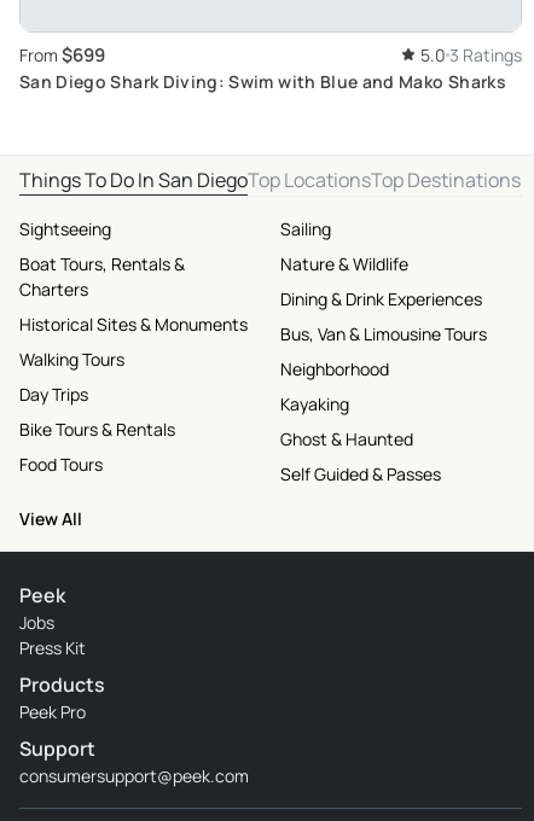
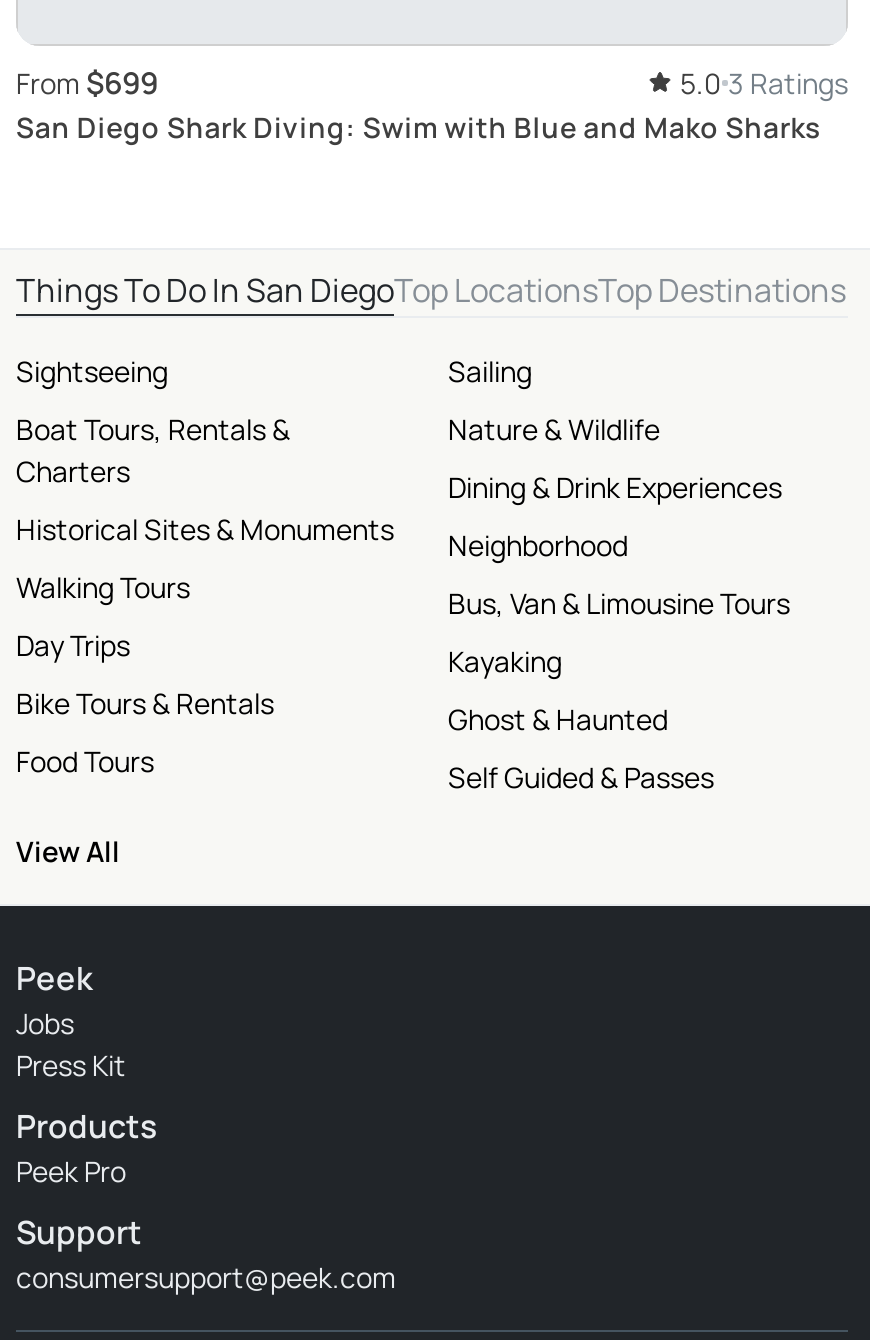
moved [280,323,487,346] -> [448,585,790,623]: Bus, Van & Limousine Tours
moved [280,358,389,381] -> [448,527,628,565]: Neighborhood

